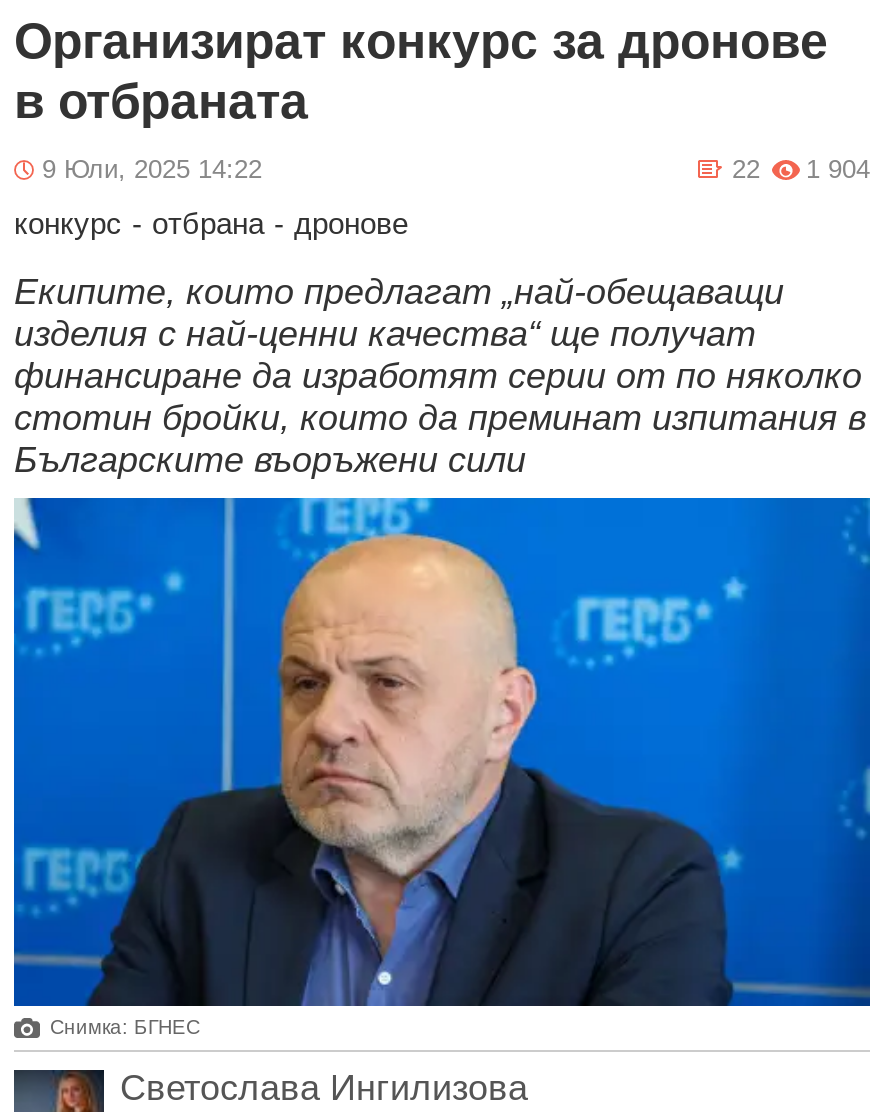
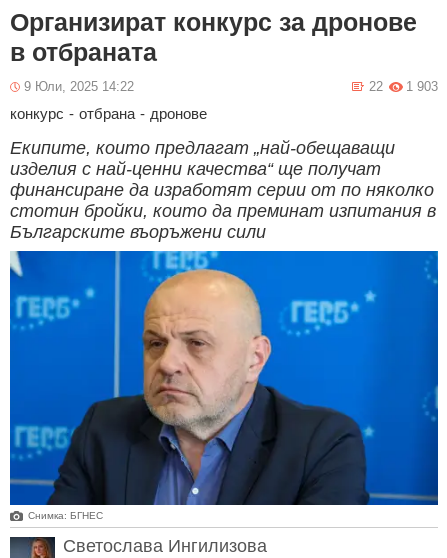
[732,154,870,184] 22 1 904 -> [369,79,438,94] 22 1 903

